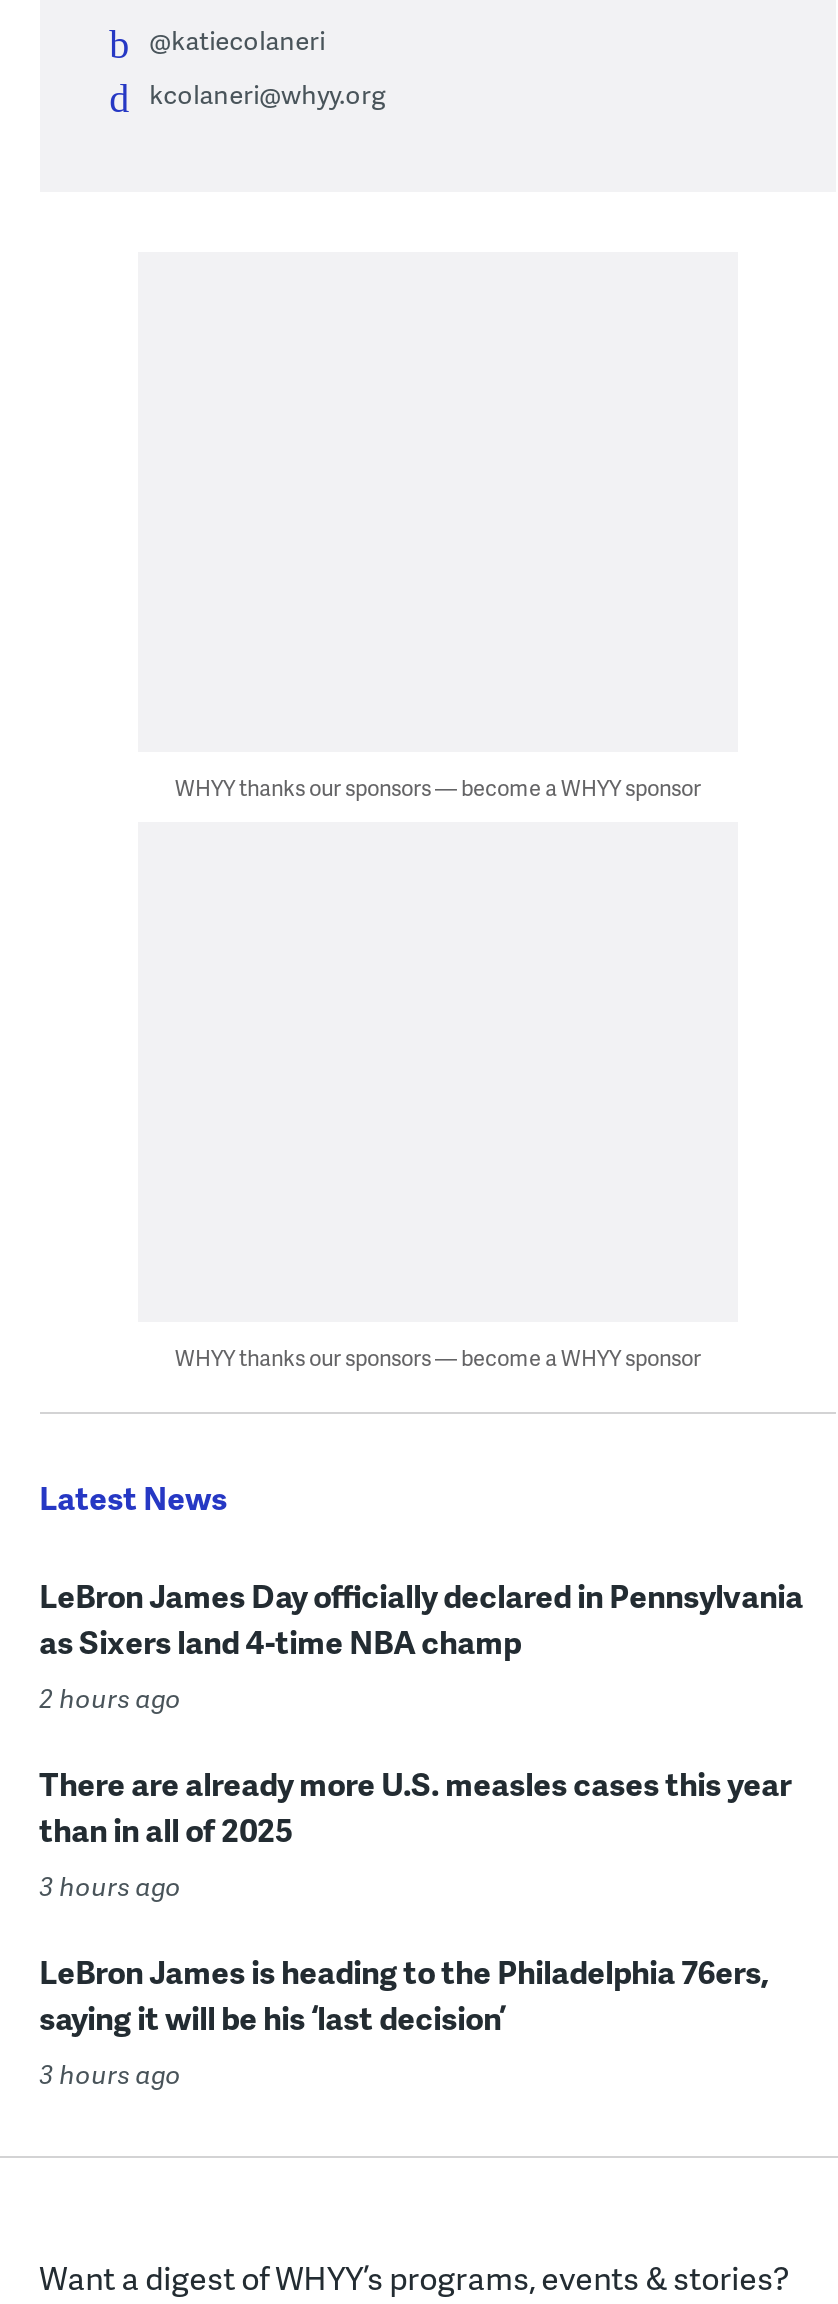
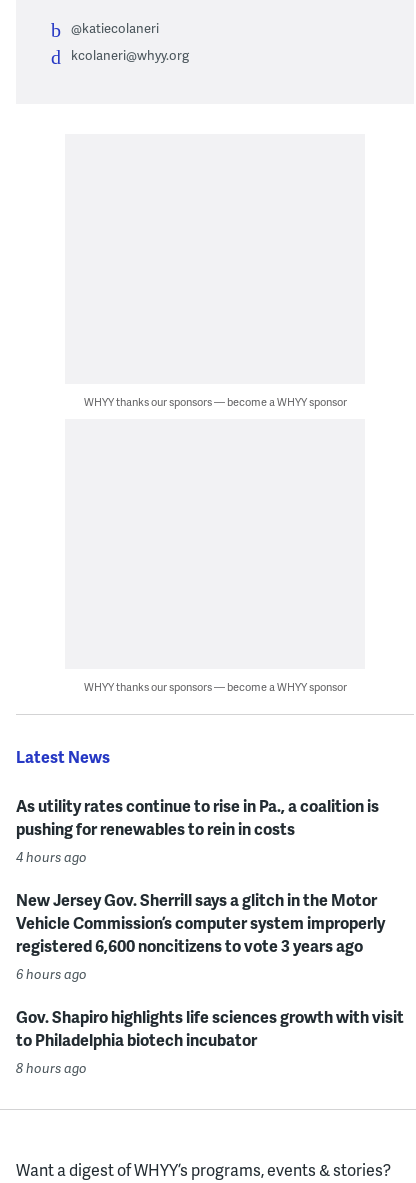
[39,1572,803,1716] LeBron James Day officially declared in Pennsylvania | as Sixers land 4-time NBA champ | 2 hours ago -> [16,794,379,866] As utility rates continue to rise in Pa., a coalition is | pushing for renewables to rein in costs | 4 hours ago
[39,1760,791,1904] There are already more U.S. measles cases this year | than in all of 2025 | 3 hours ago -> [16,888,385,983] New Jersey Gov. Sherrill says a glitch in the Motor | Vehicle Commission’s computer system improperly | registered 6,600 noncitizens to vote 3 years ago | 6 hours ago
[39,1948,769,2092] LeBron James is heading to the Philadelphia 76ers, | saying it will be his ‘last decision’ | 3 hours ago -> [16,1005,404,1077] Gov. Shapiro highlights life sciences growth with visit | to Philadelphia biotech incubator | 8 hours ago

